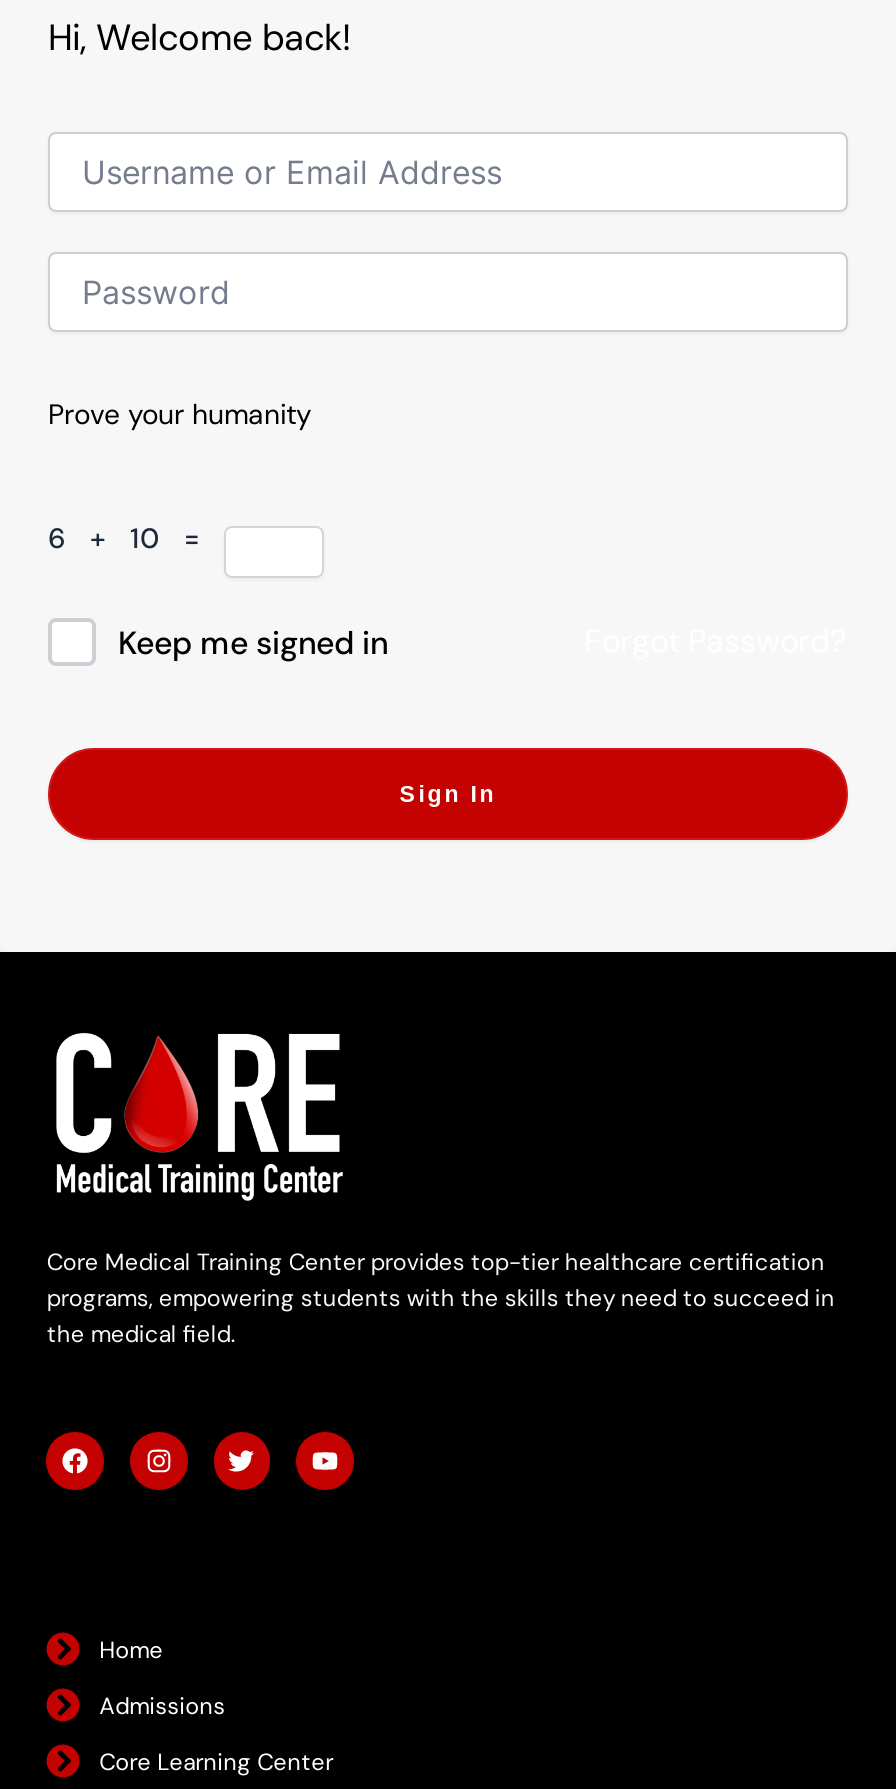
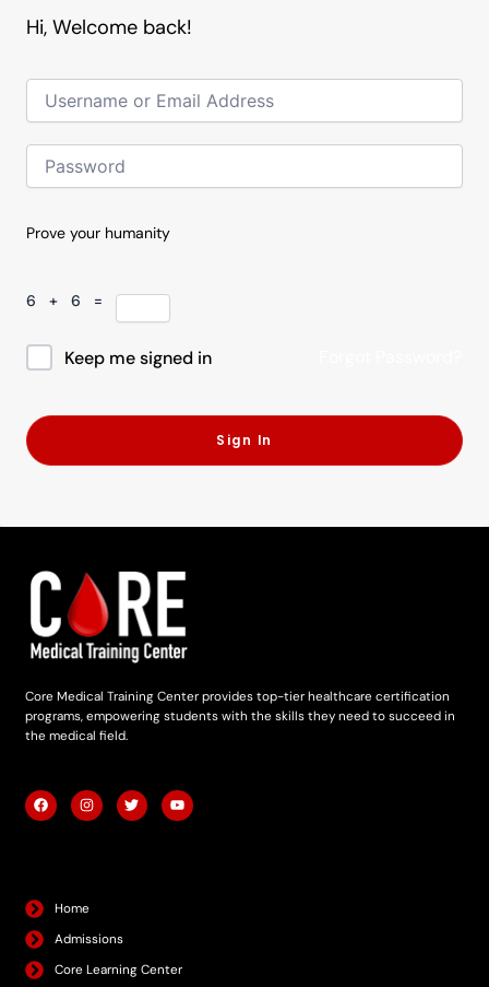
[48,520,224,556] 6 + 10 = -> [26,291,116,310] 6 + 6 =

